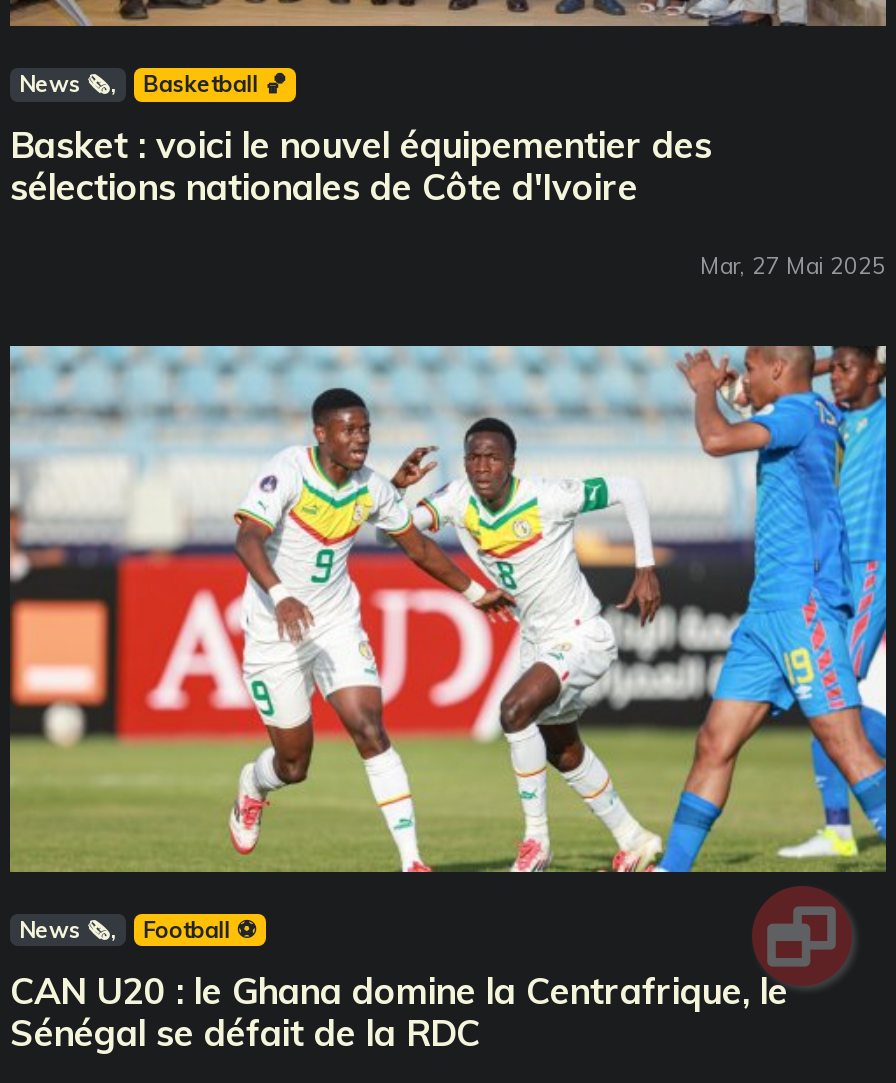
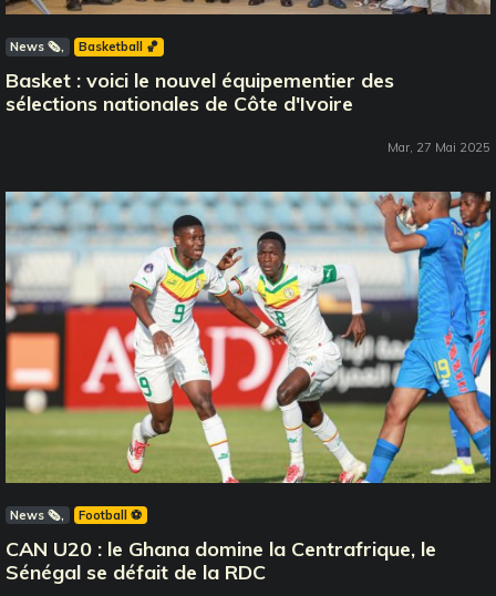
[752,886,854,988] [image] -> none

